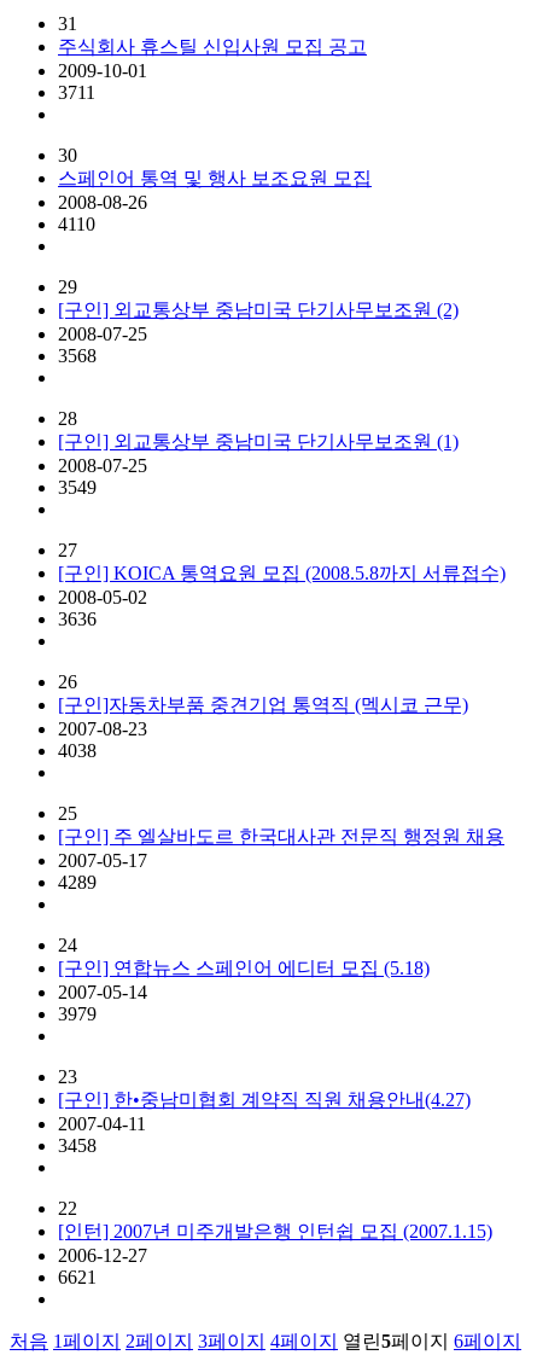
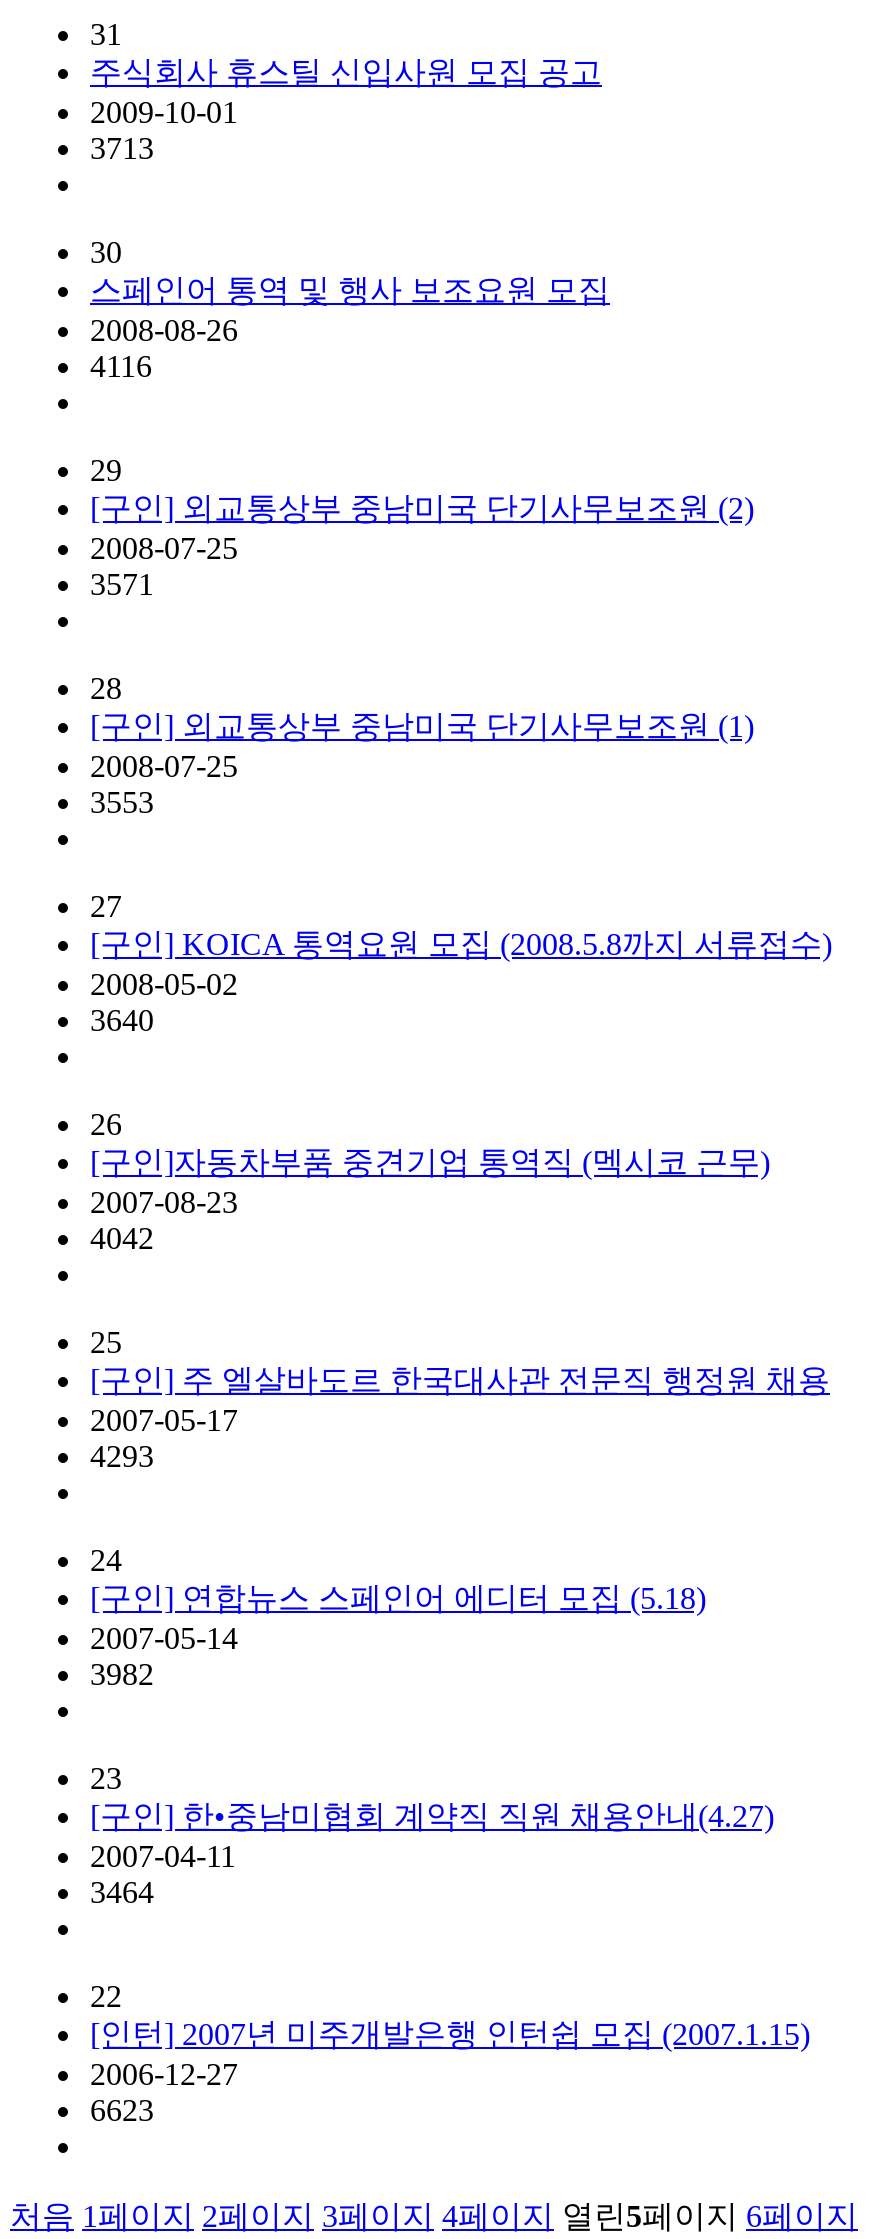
[58,82,95,103] 3711 -> [90,131,154,165] 3713
[58,214,95,234] 4110 -> [90,349,152,383] 4116
[58,346,97,366] 3568 -> [90,567,154,601] 3571
[58,477,97,498] 3549 -> [90,785,154,819] 3553
[58,609,97,629] 3636 -> [90,1003,154,1037] 3640
[58,740,97,761] 4038 -> [90,1221,154,1255] 4042
[58,872,97,893] 4289 -> [90,1439,154,1473] 4293
[58,1004,97,1024] 3979 -> [90,1657,154,1691] 3982
[58,1135,97,1156] 3458 -> [90,1875,154,1909] 3464
[58,1267,97,1287] 6621 -> [90,2093,154,2127] 6623

